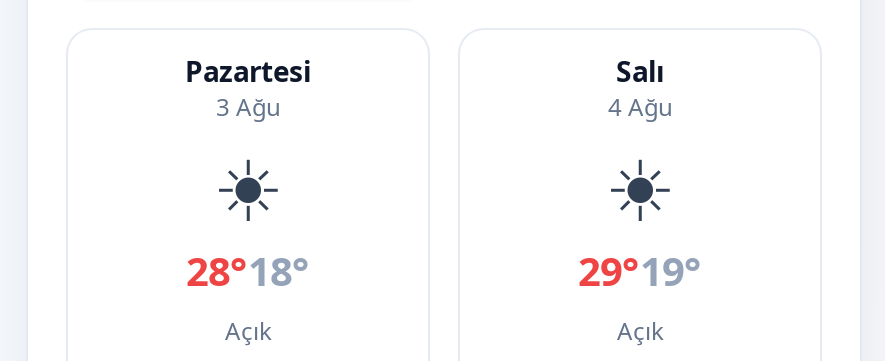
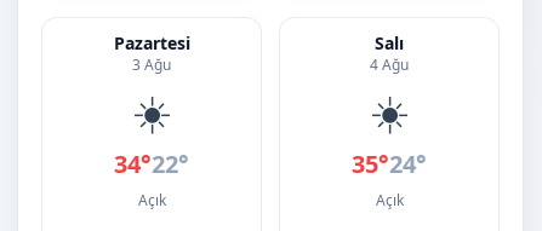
[186,244,310,298] 28°18° -> [114,148,189,180] 34°22°
[578,244,702,298] 29°19° -> [352,148,427,180] 35°24°

